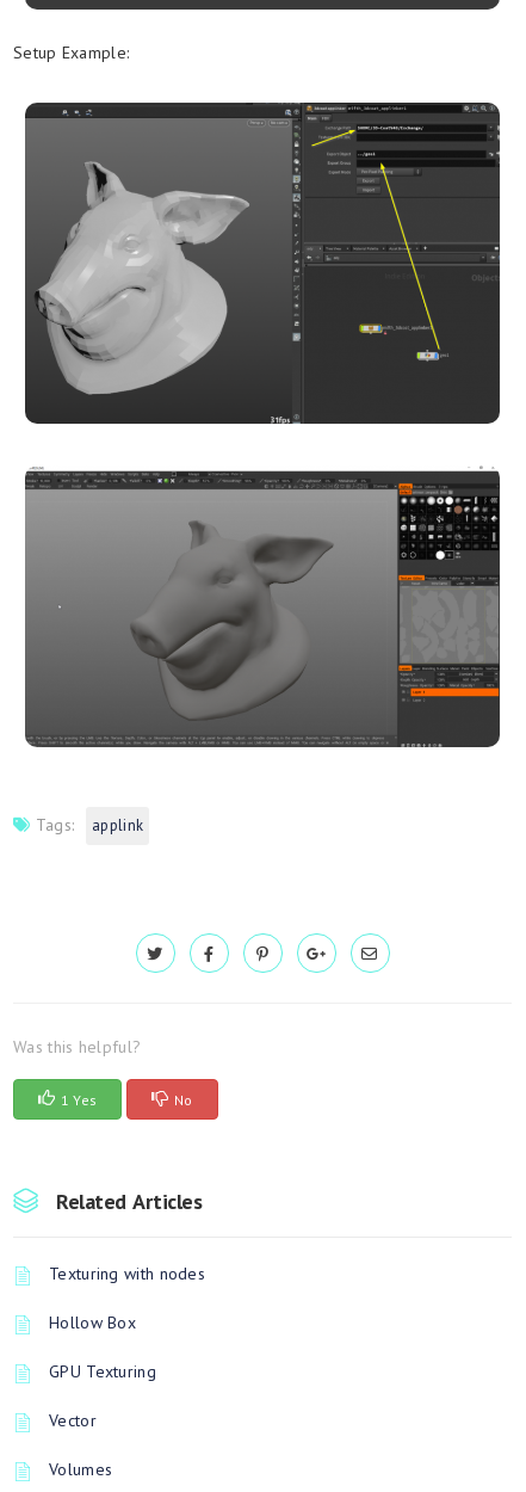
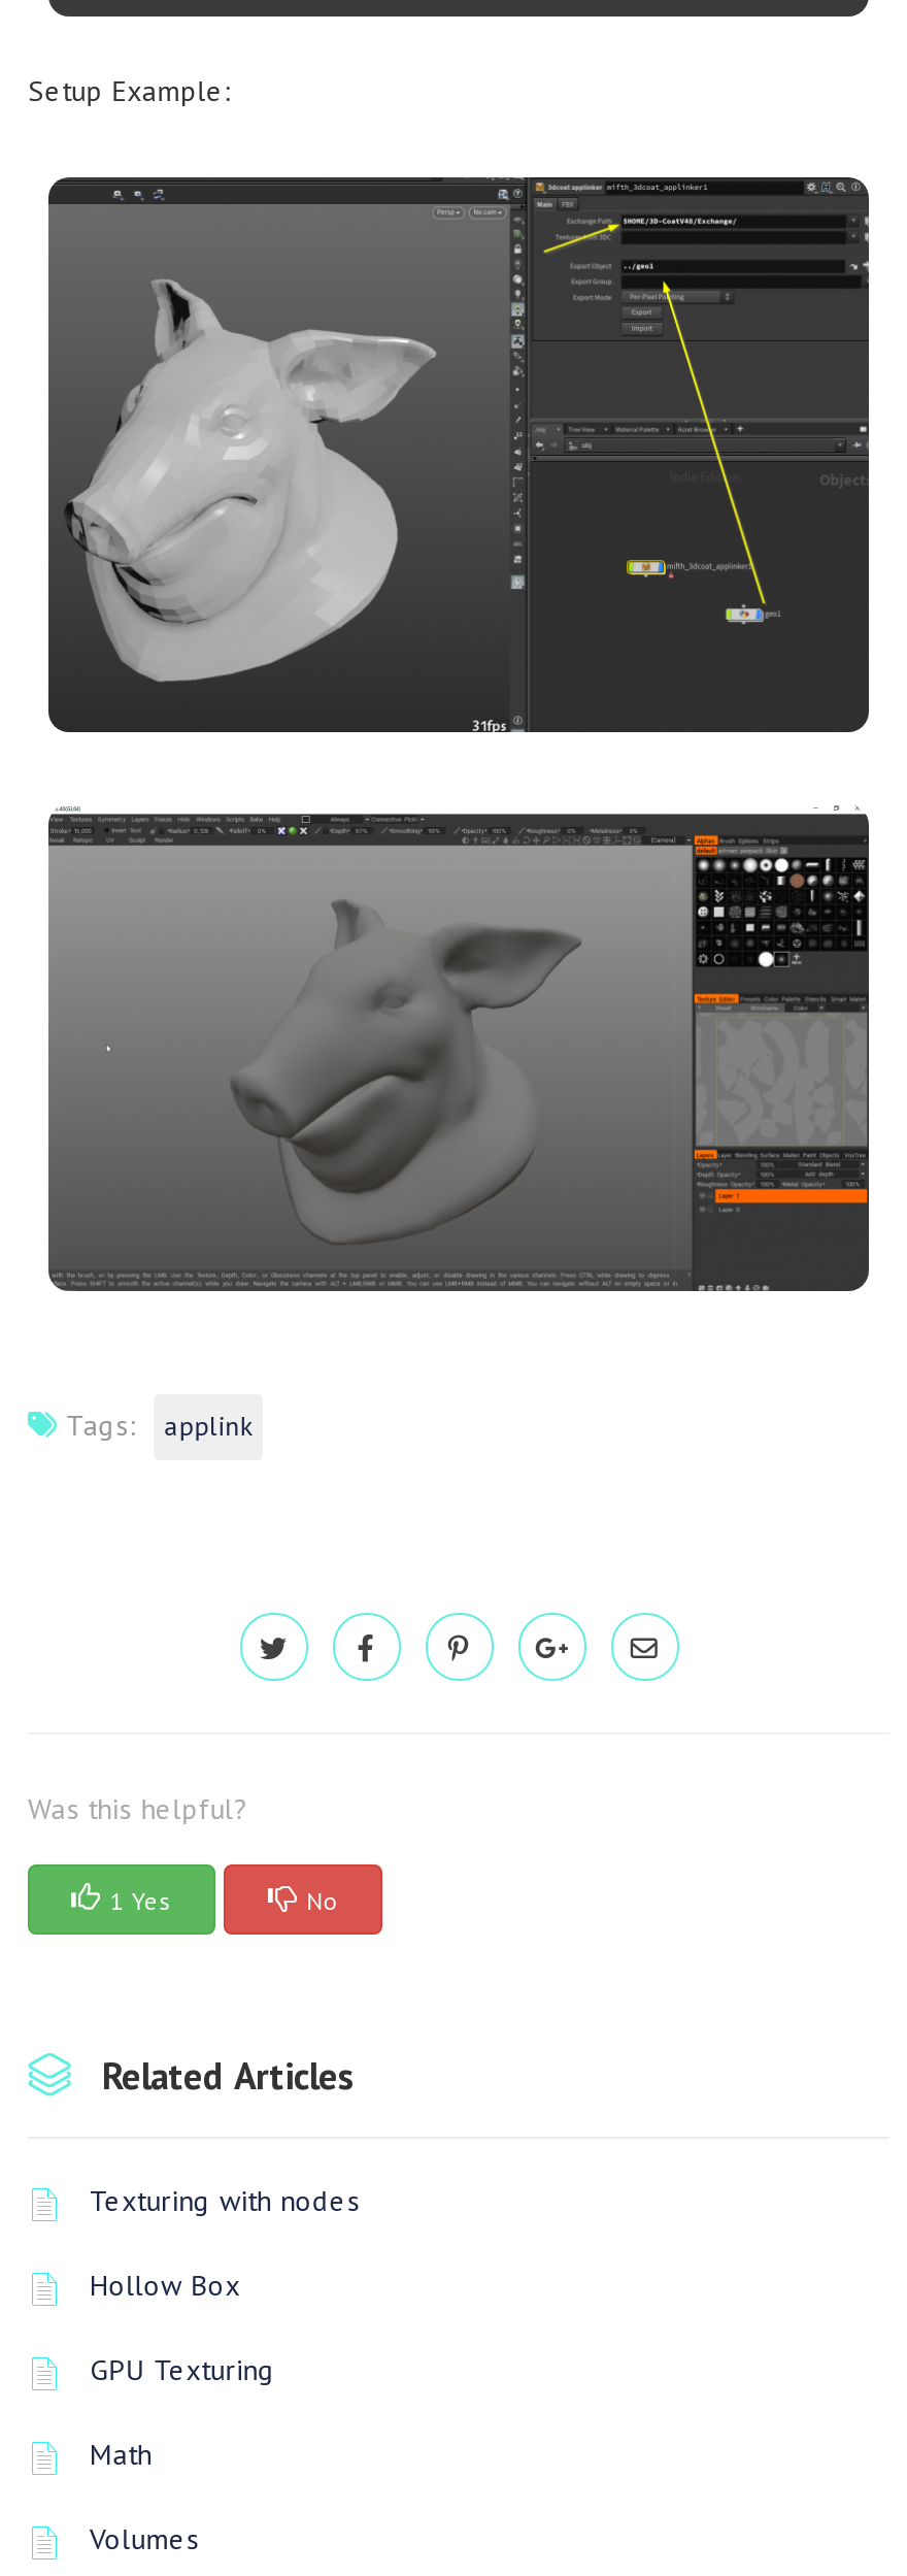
[49,1409,96,1431] Vector -> [90,2435,152,2472] Math

